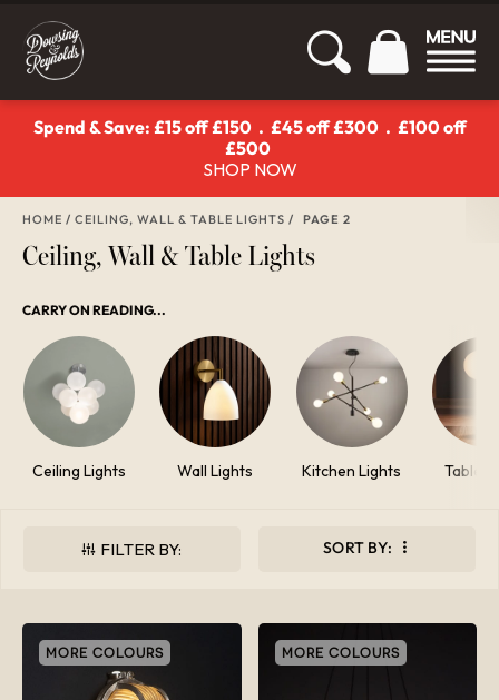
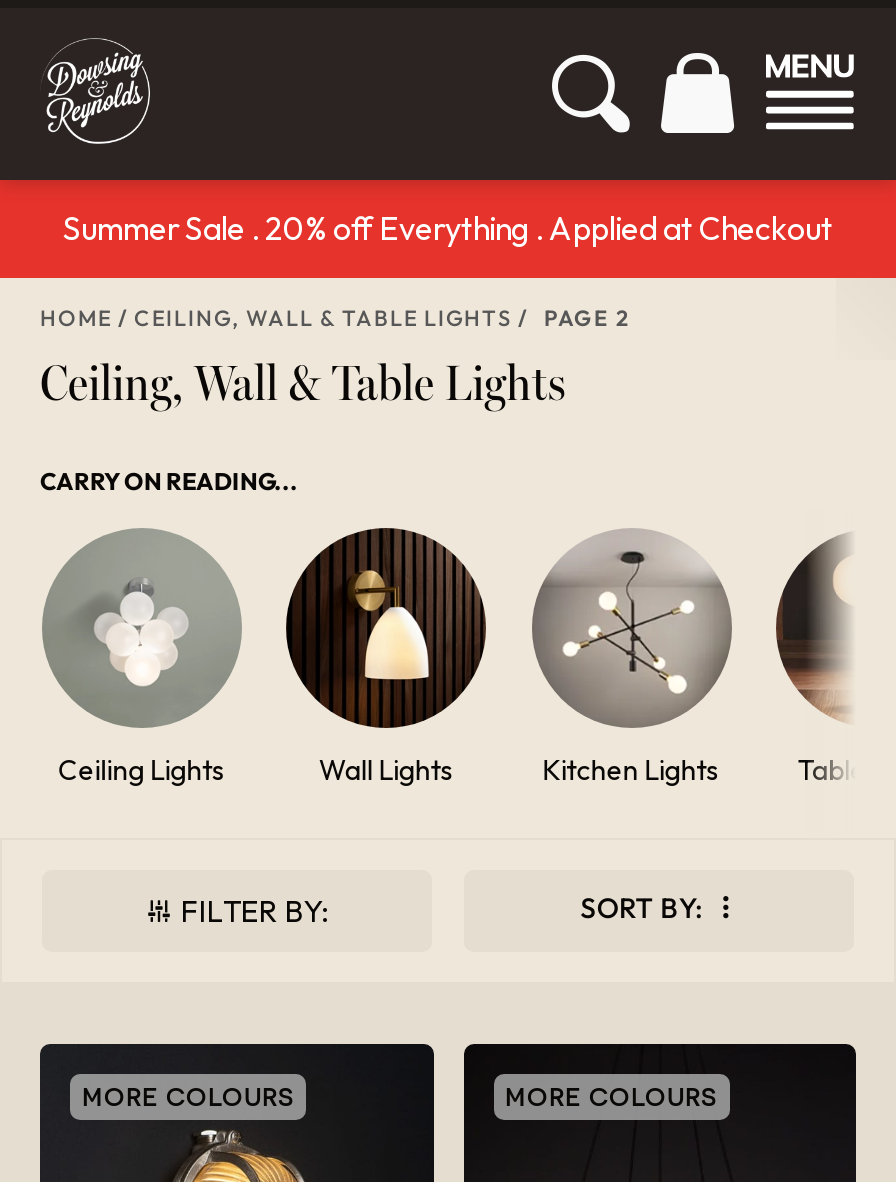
[33,116,466,180] Spend & Save: £15 off £150 . £45 off £300 . £100 off | £500 | SHOP NOW -> [63,208,833,248] Summer Sale . 20% off Everything . Applied at Checkout

